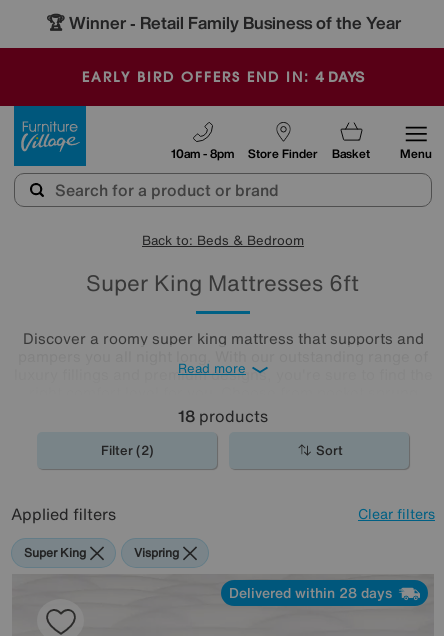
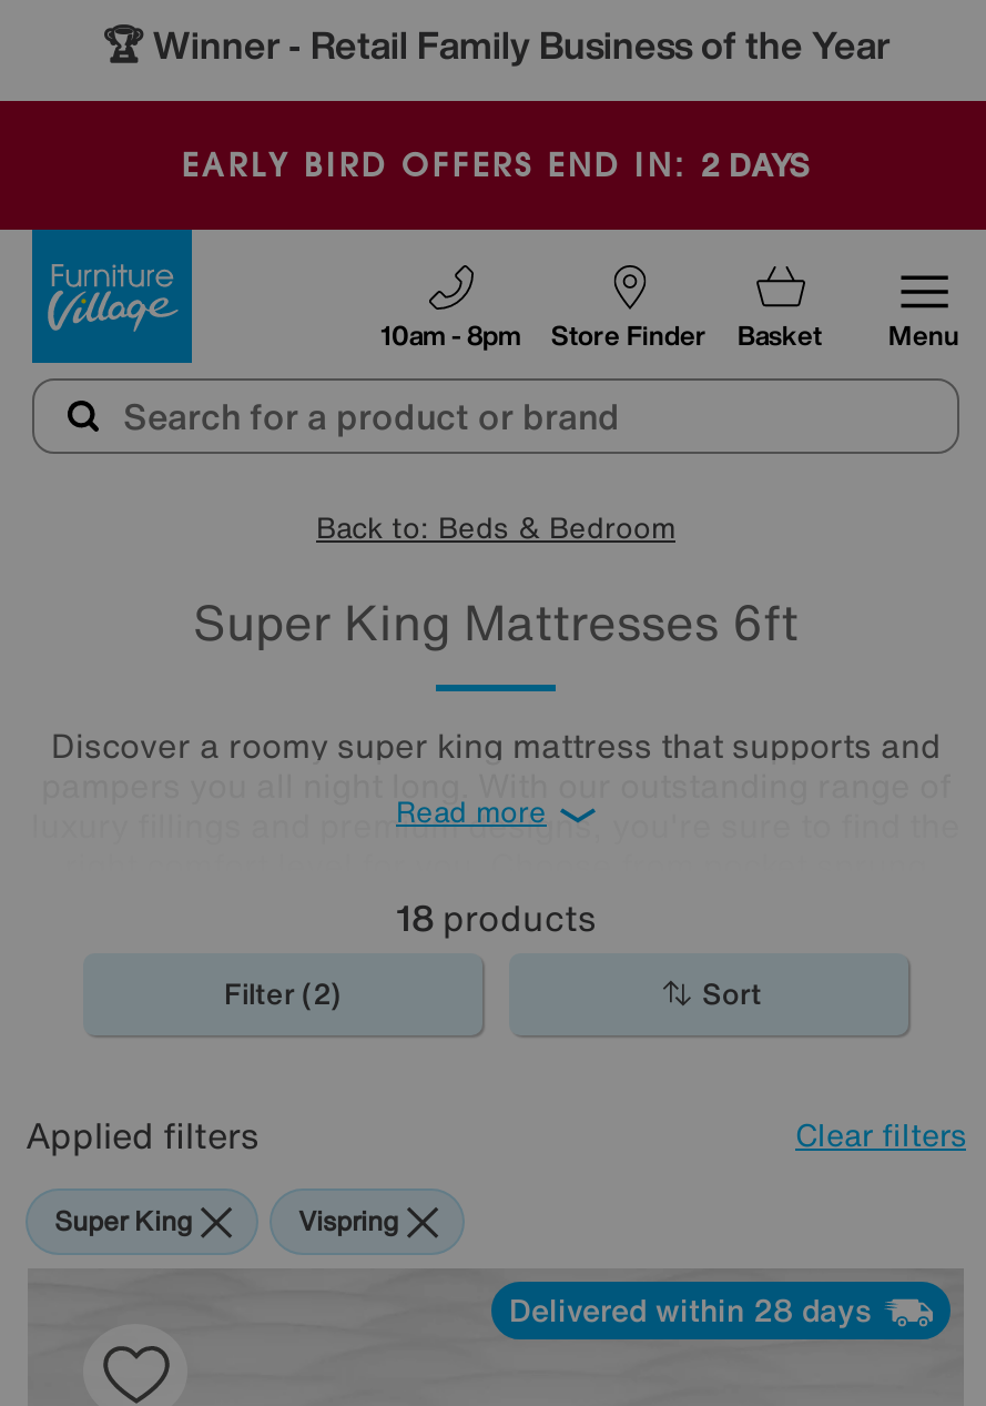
[82,66,364,87] EARLY BIRD OFFERS END IN: 4 DAYS -> [183,141,809,188] EARLY BIRD OFFERS END IN: 2 DAYS

